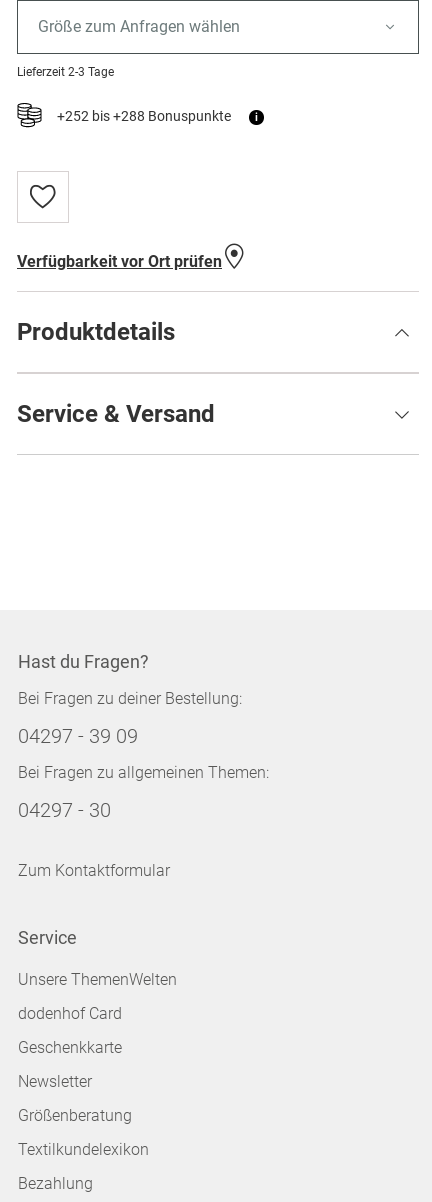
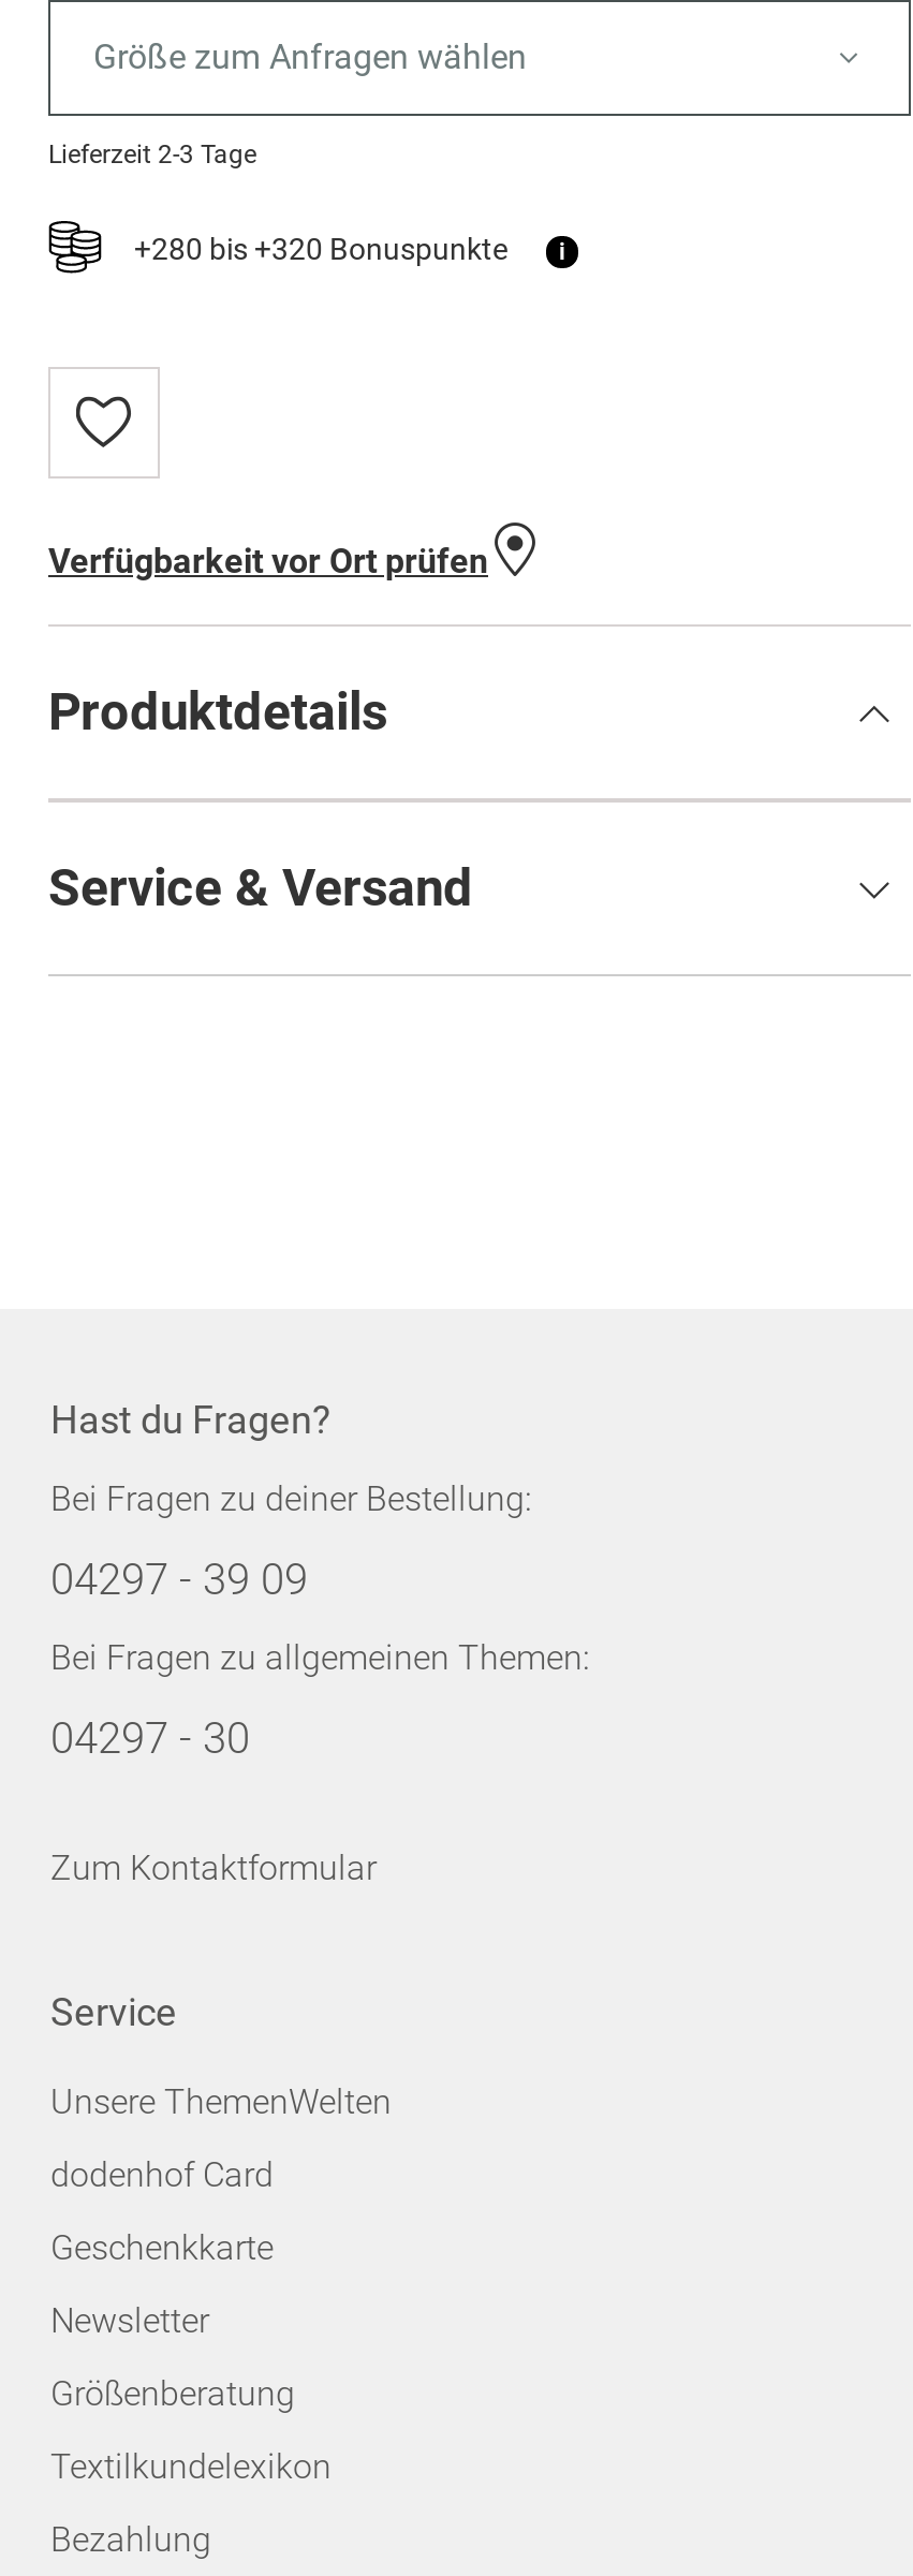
[57,108,231,124] +252 bis +288 Bonuspunkte -> [134,232,507,266] +280 bis +320 Bonuspunkte

